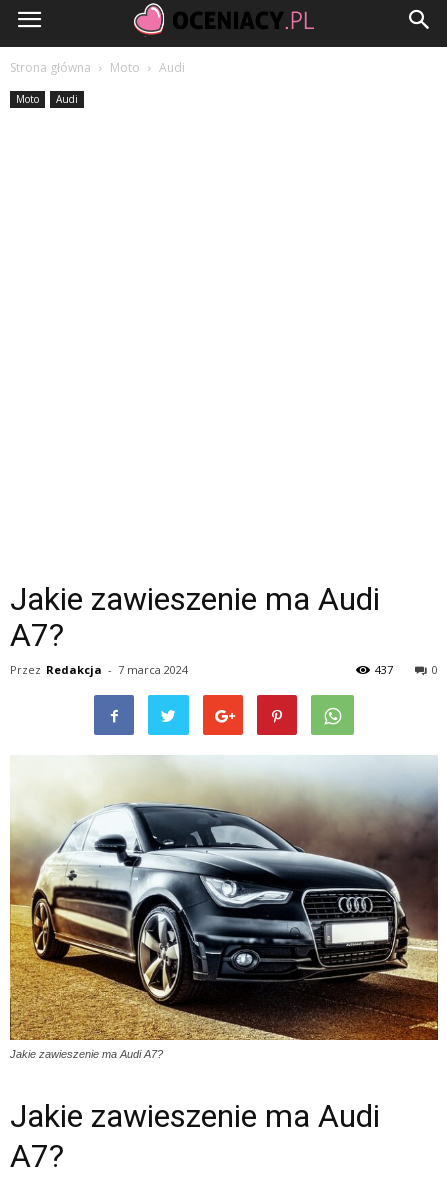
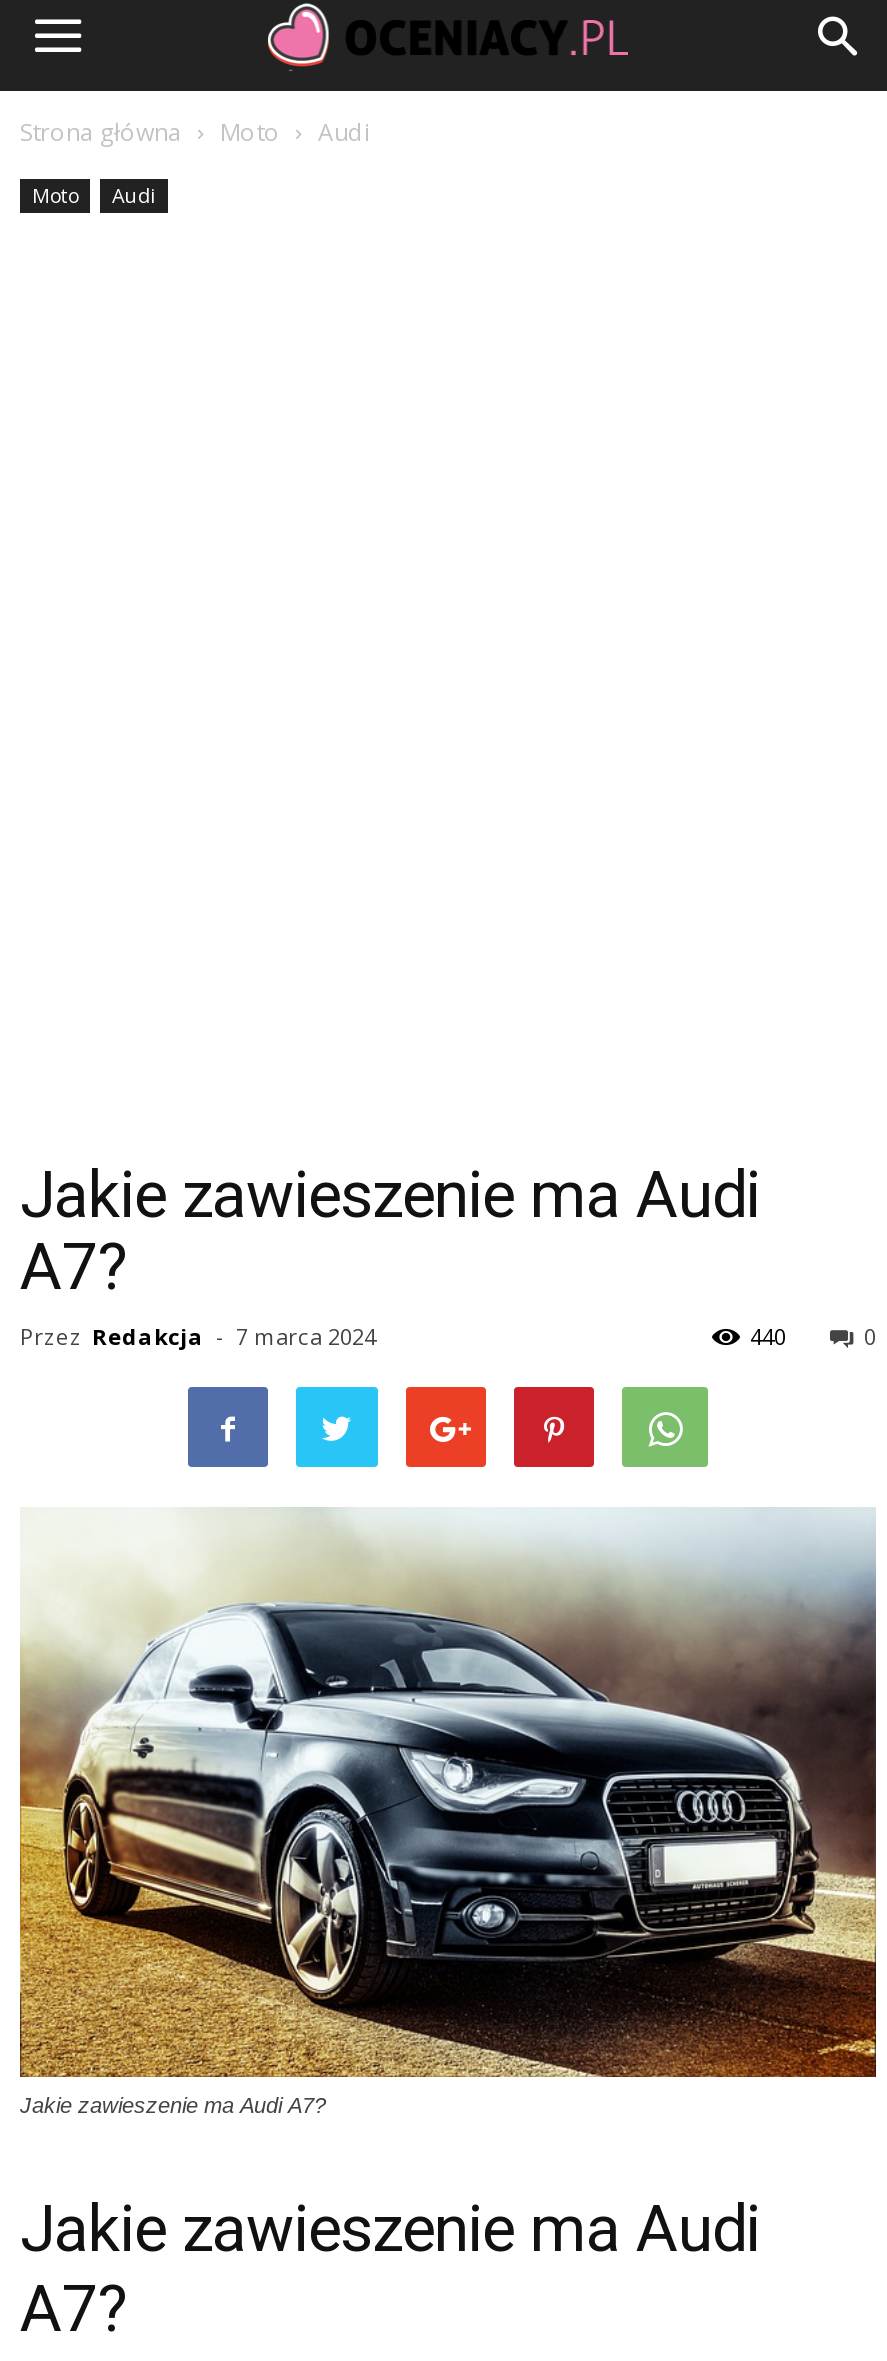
[375,662,393,677] 437 -> [750,1321,786,1351] 440

